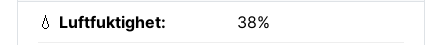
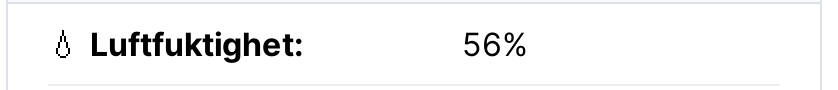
[237,12,270,32] 38% -> [462,24,528,64] 56%

